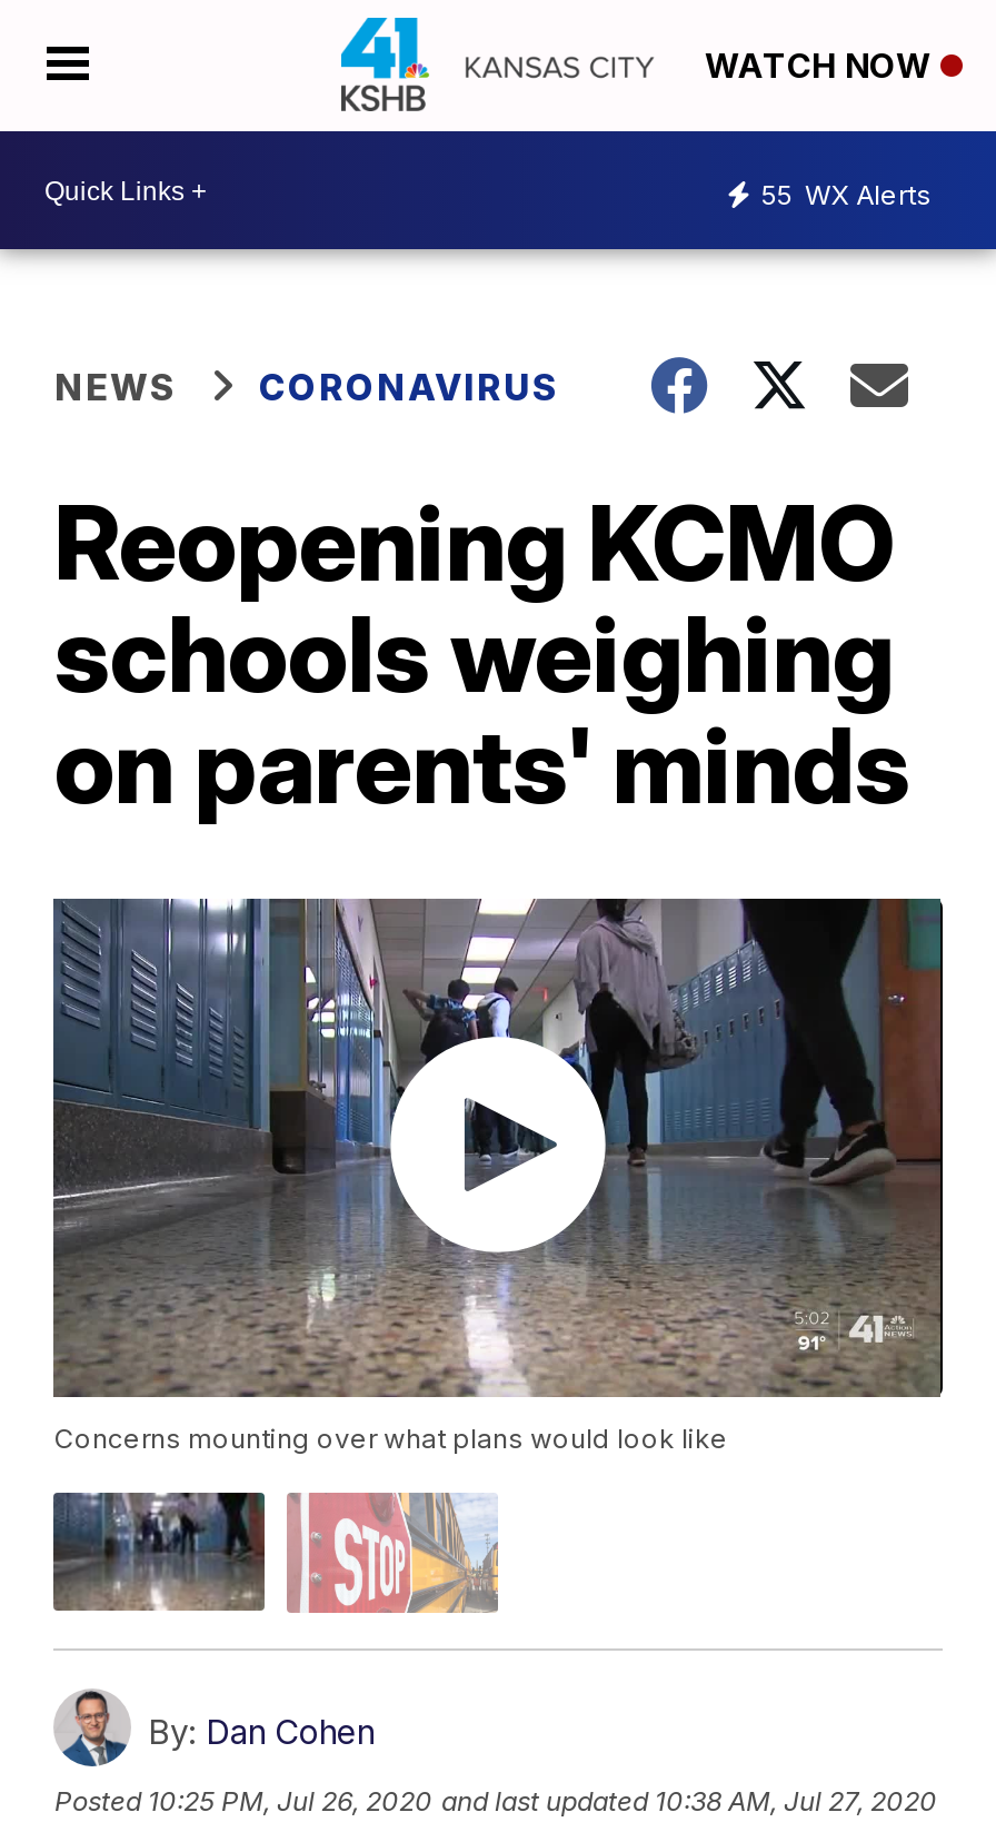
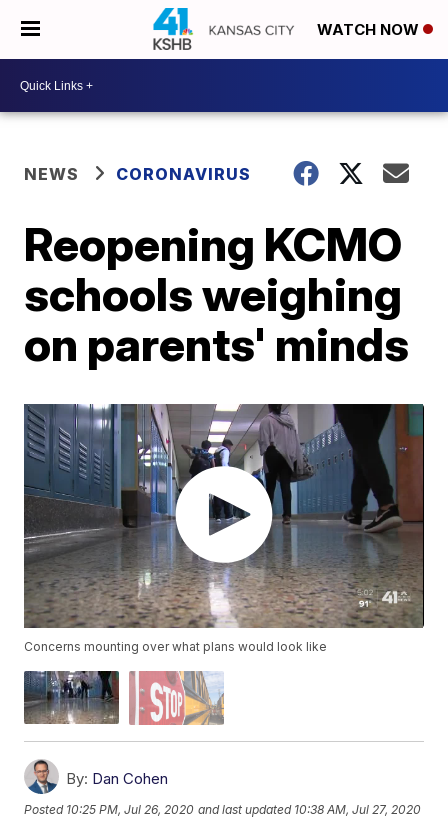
[760,177,932,210] 55 WX Alerts -> none

